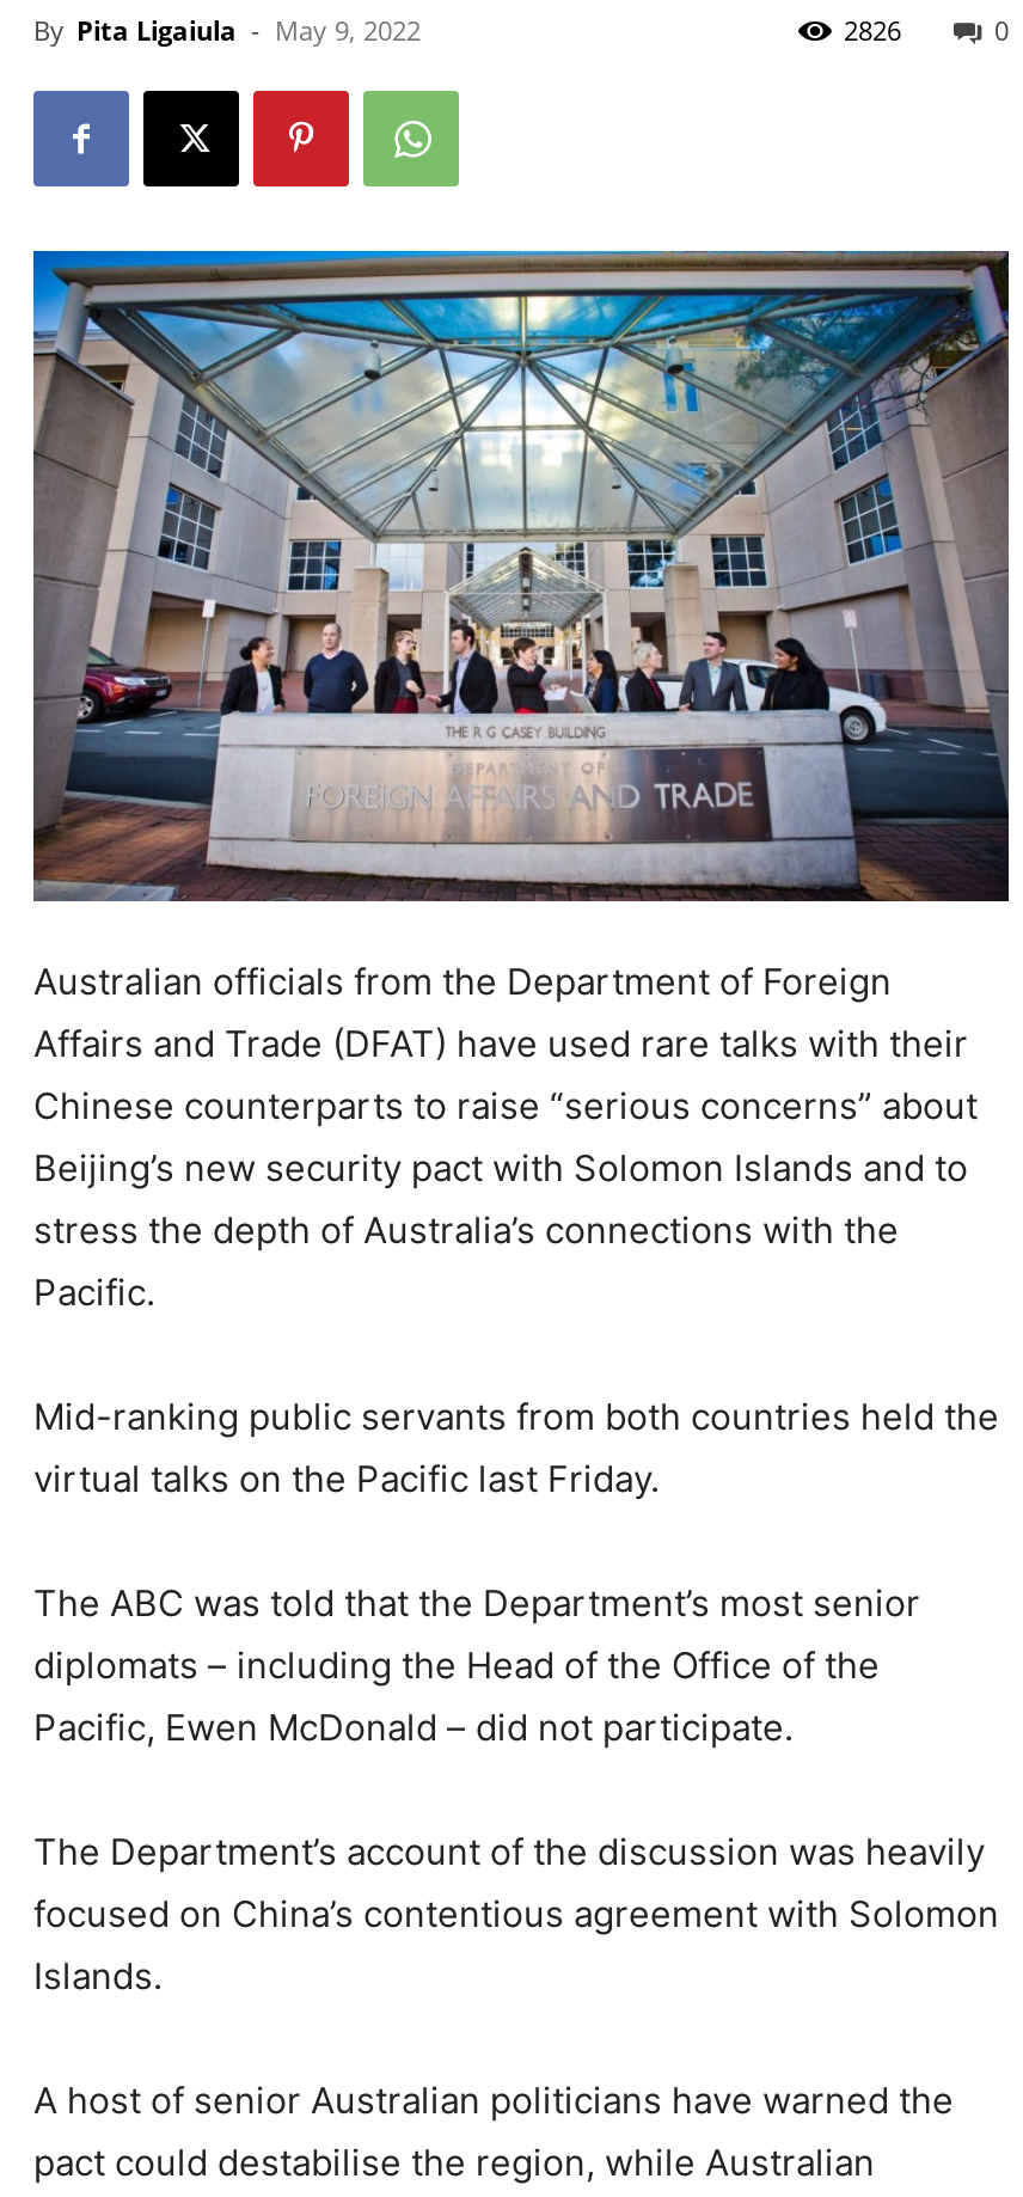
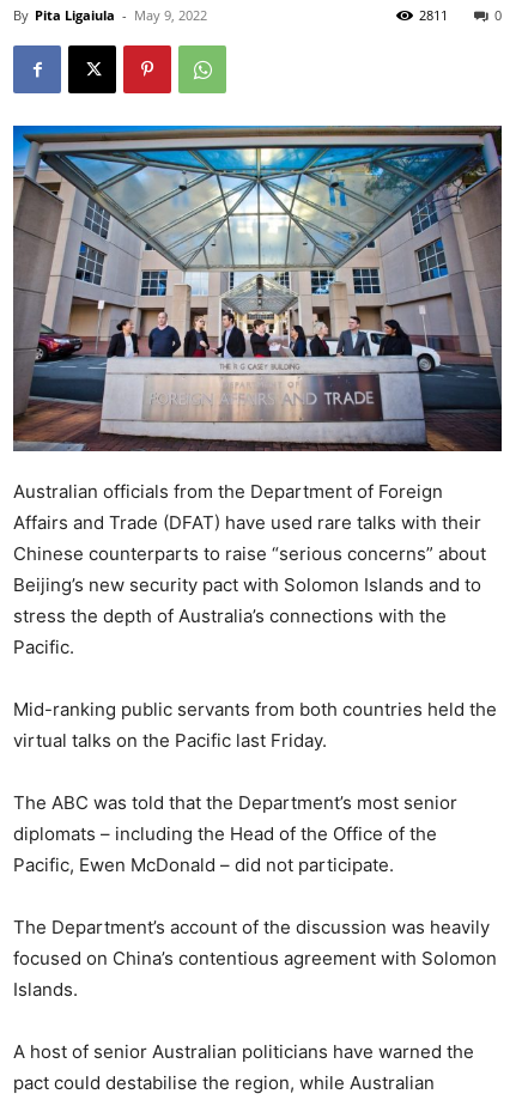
[844,12,901,48] 2826 -> [419,6,448,24] 2811

